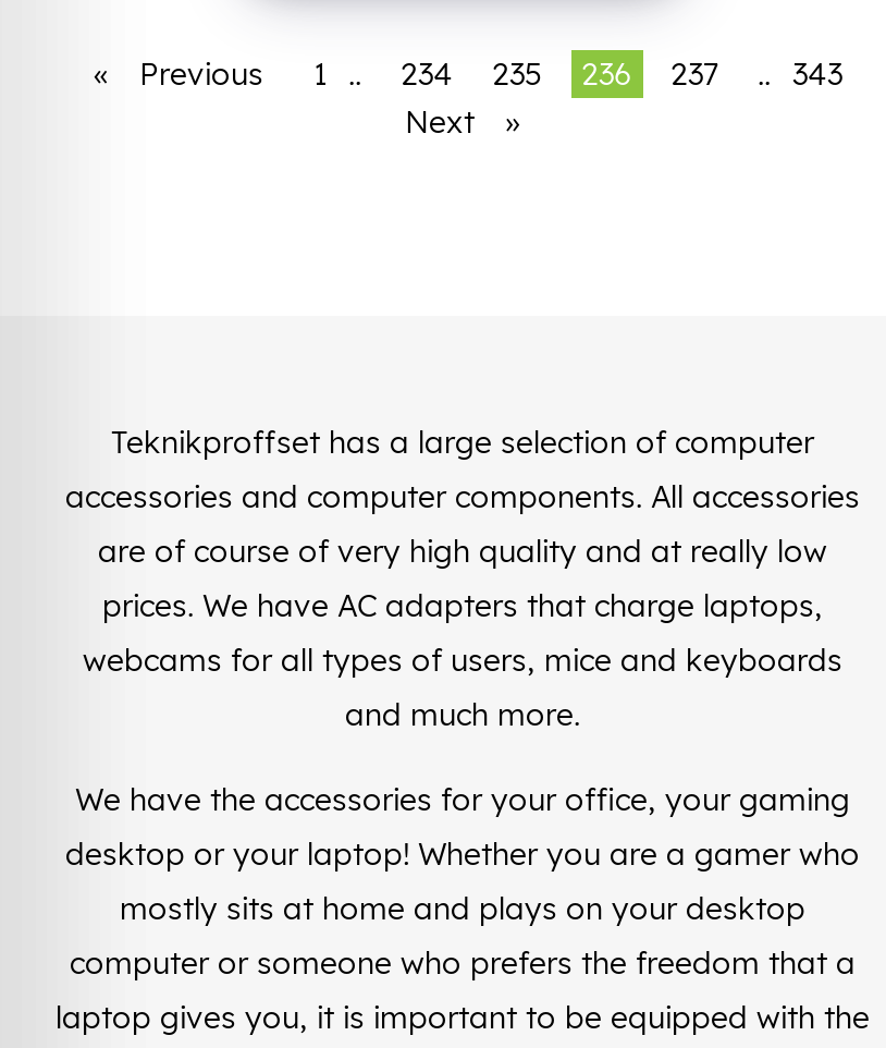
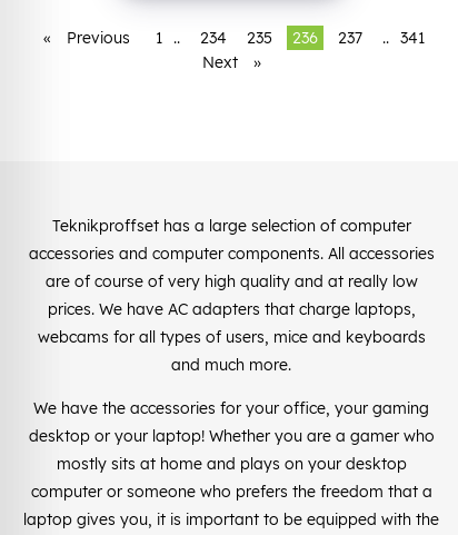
[758,54,842,93] .. 343 -> [382,28,425,48] .. 341

